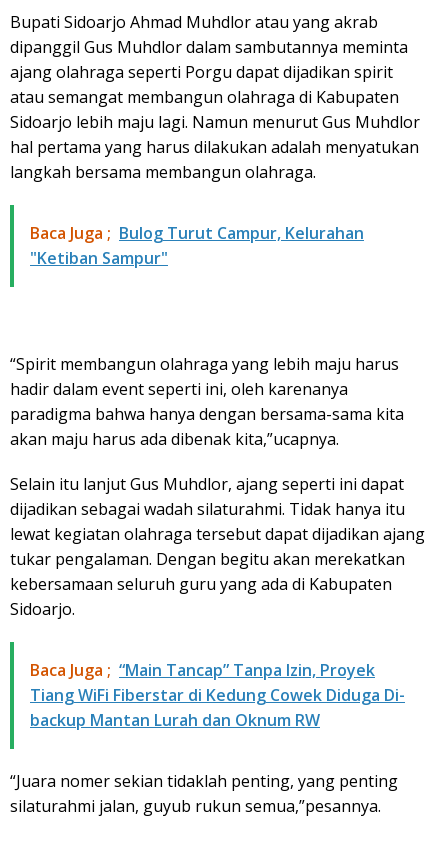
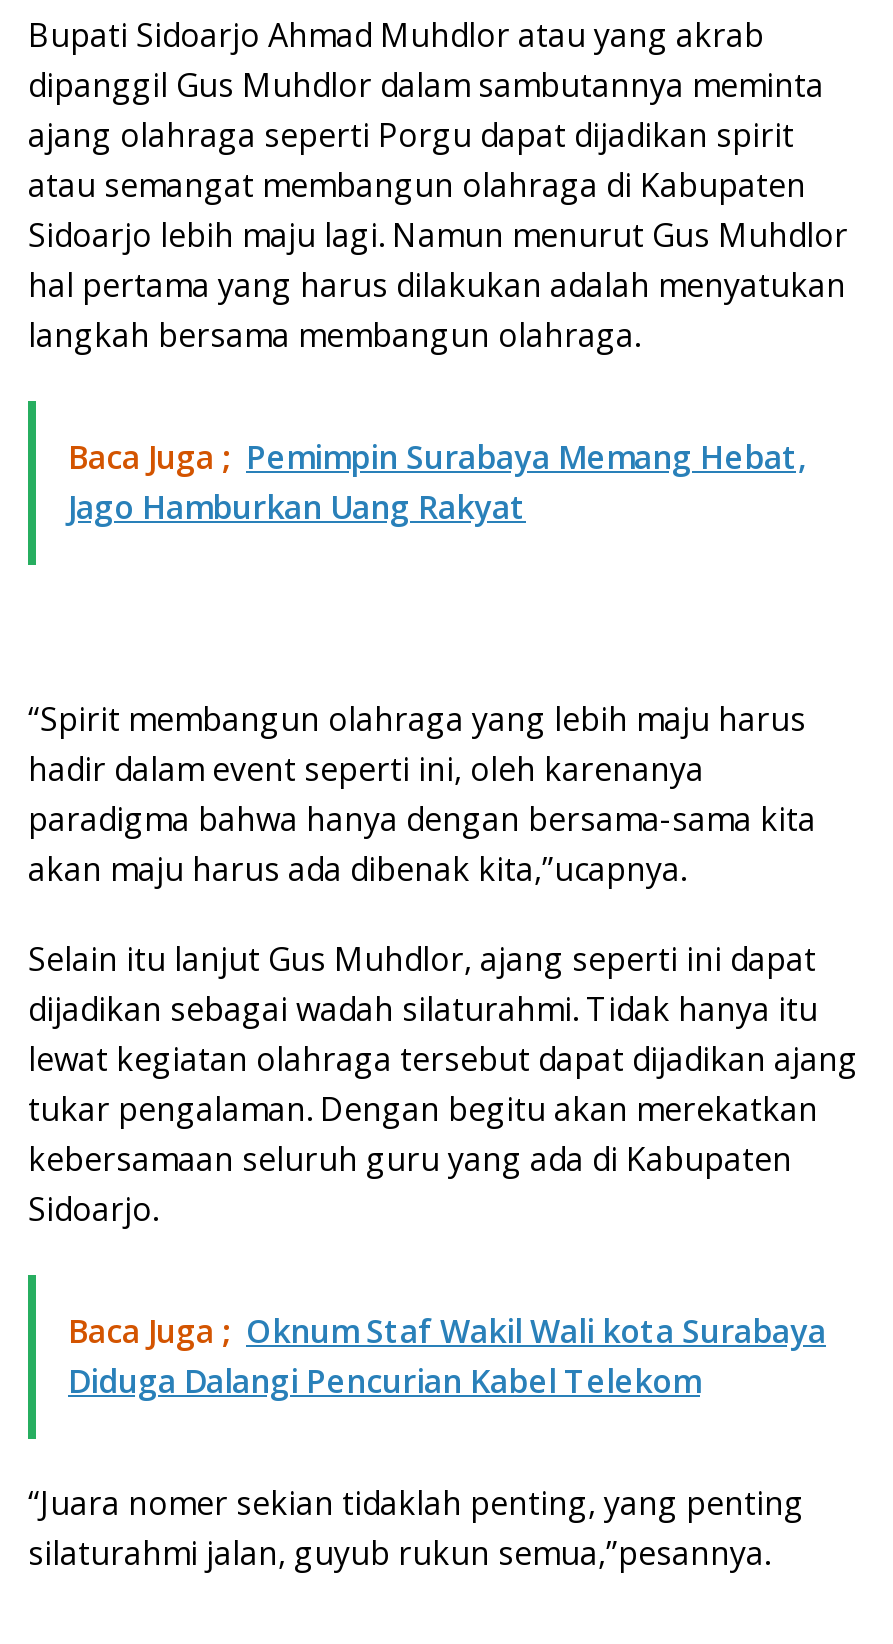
[30,222,364,269] Baca Juga ; Bulog Turut Campur, Kelurahan | "Ketiban Sampur" -> [68,435,806,529] Baca Juga ; Pemimpin Surabaya Memang Hebat, | Jago Hamburkan Uang Rakyat
[30,659,405,731] Baca Juga ; “Main Tancap” Tanpa Izin, Proyek | Tiang WiFi Fiberstar di Kedung Cowek Diduga Di- | backup Mantan Lurah dan Oknum RW -> [68,1309,826,1403] Baca Juga ; Oknum Staf Wakil Wali kota Surabaya | Diduga Dalangi Pencurian Kabel Telekom

